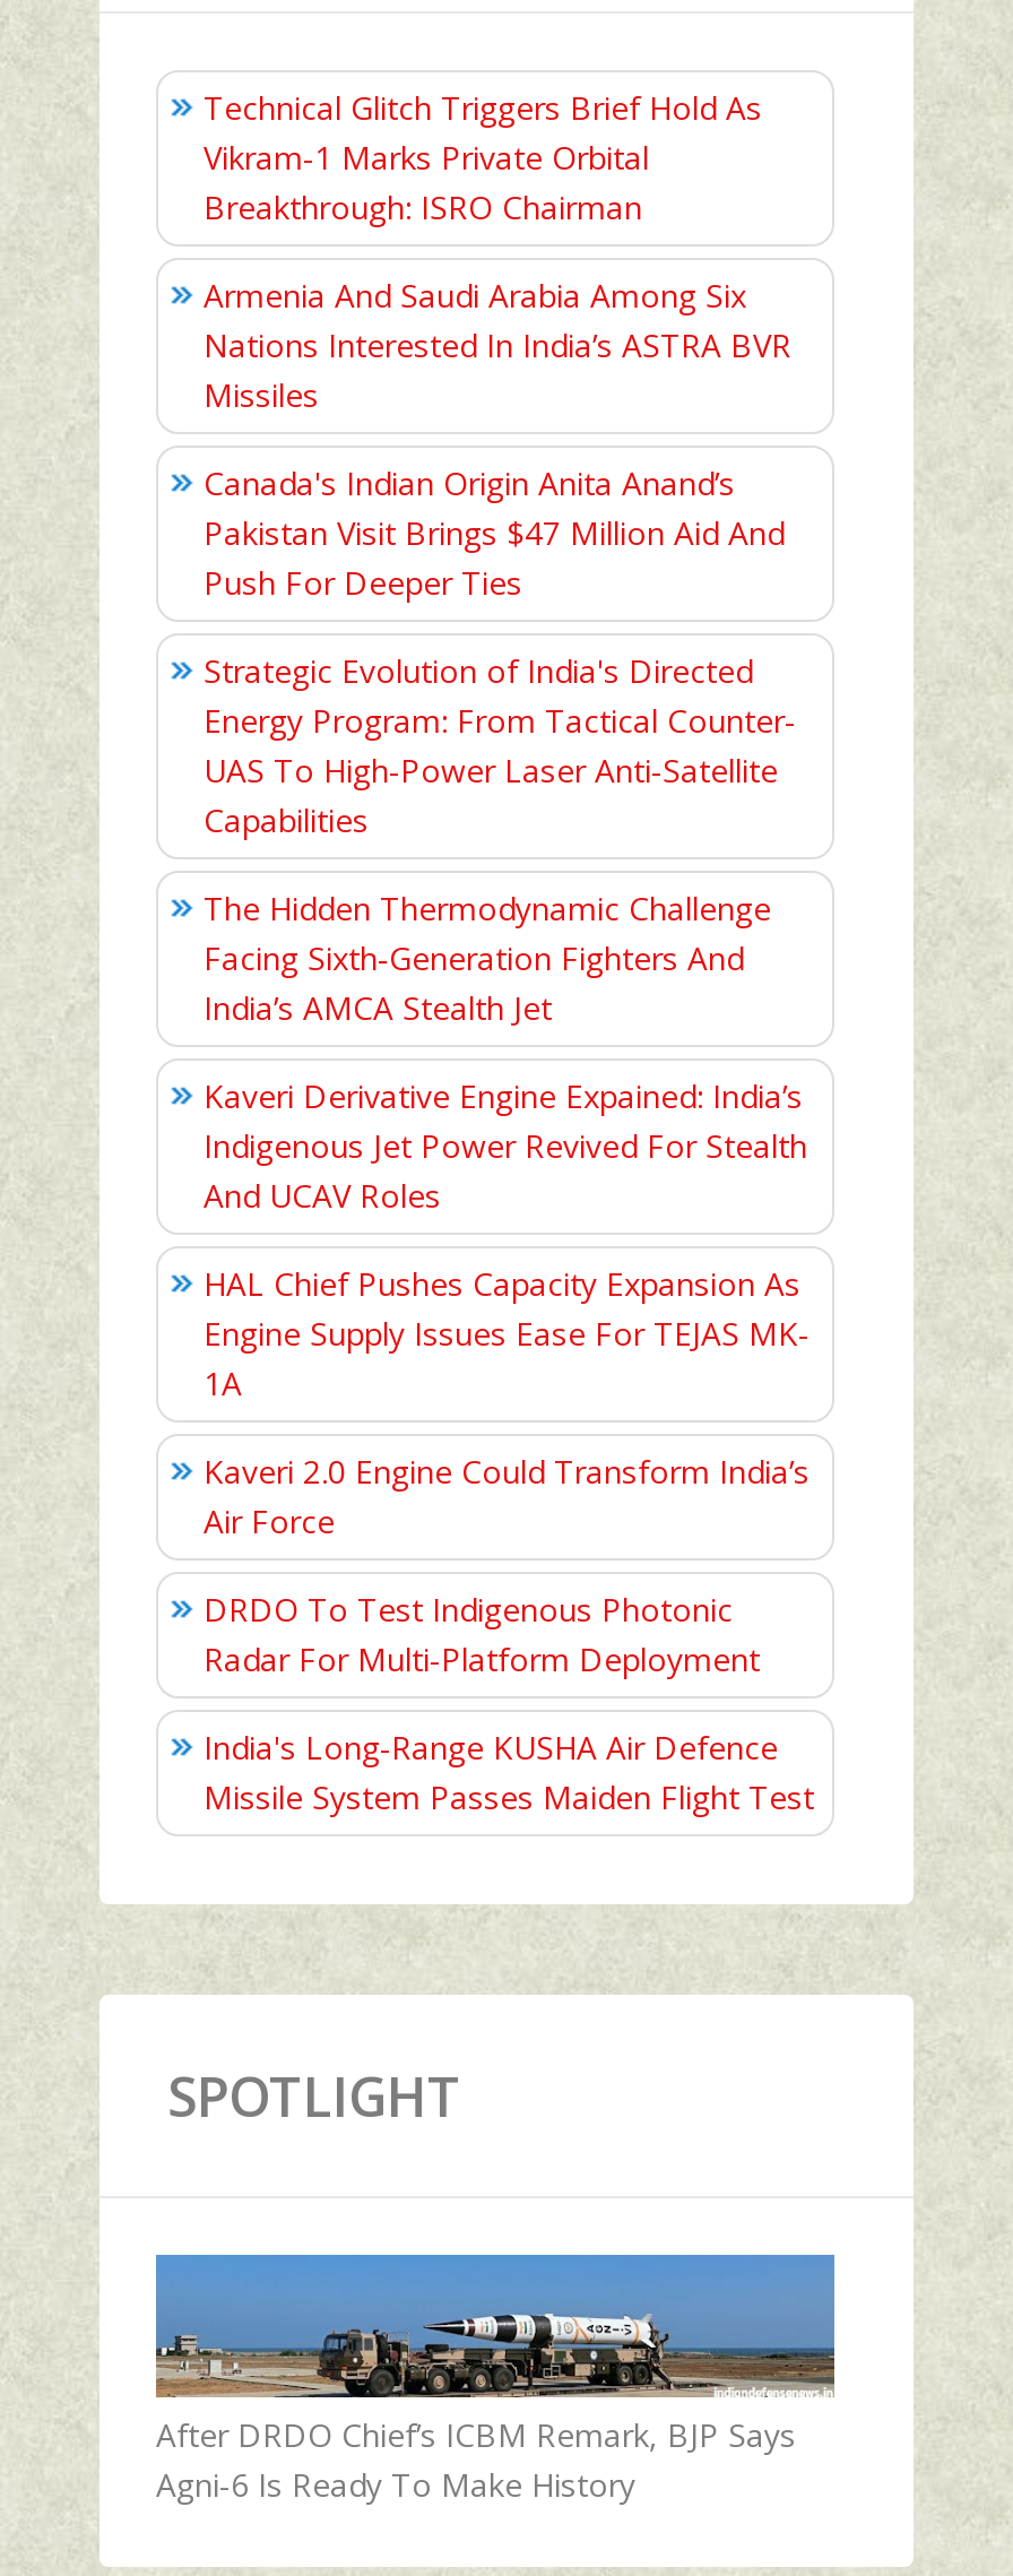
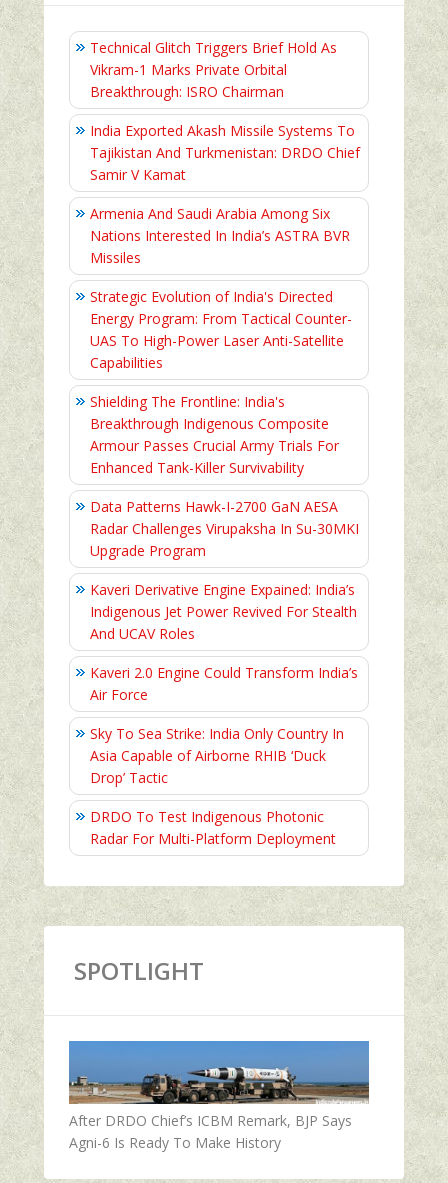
none -> [90,121,360,184] India Exported Akash Missile Systems To | Tajikistan And Turkmenistan: DRDO Chief | Samir V Kamat
moved [204,274,791,417] -> [90,204,350,267]: Armenia And Saudi Arabia Among Six | Nations Interested In India’s ASTRA BVR | Missiles
[204,462,785,604] Canada's Indian Origin Anita Anand’s | Pakistan Visit Brings $47 Million Aid And | Push For Deeper Ties -> none
[204,887,771,1029] The Hidden Thermodynamic Challenge | Facing Sixth‑Generation Fighters And | India’s AMCA Stealth Jet -> [90,392,359,560] Shielding The Frontline: India's | Breakthrough Indigenous Composite | Armour Passes Crucial Army Trials For | Enhanced Tank-Killer Survivability | Data Patterns Hawk-I-2700 GaN AESA | Radar Challenges Virupaksha In Su-30MKI | Upgrade Program
moved [204,1075,807,1217] -> [90,580,357,643]: Kaveri Derivative Engine Expained: India’s | Indigenous Jet Power Revived For Stealth | And UCAV Roles
[204,1262,809,1405] HAL Chief Pushes Capacity Expansion As | Engine Supply Issues Ease For TEJAS MK- | 1A -> none
none -> [90,724,344,787] Sky To Sea Strike: India Only Country In | Asia Capable of Airborne RHIB ‘Duck | Drop’ Tactic
moved [204,1588,760,1681] -> [90,807,336,848]: DRDO To Test Indigenous Photonic | Radar For Multi-Platform Deployment
[204,1726,814,1819] India's Long-Range KUSHA Air Defence | Missile System Passes Maiden Flight Test -> none

